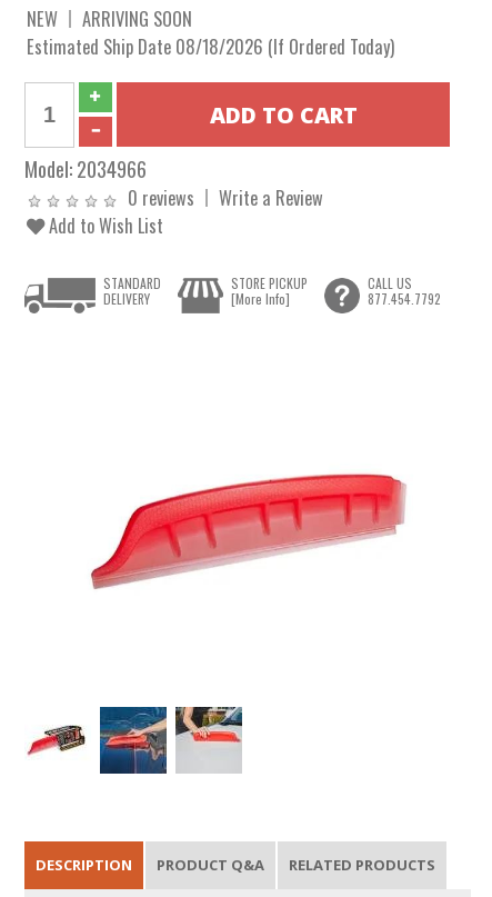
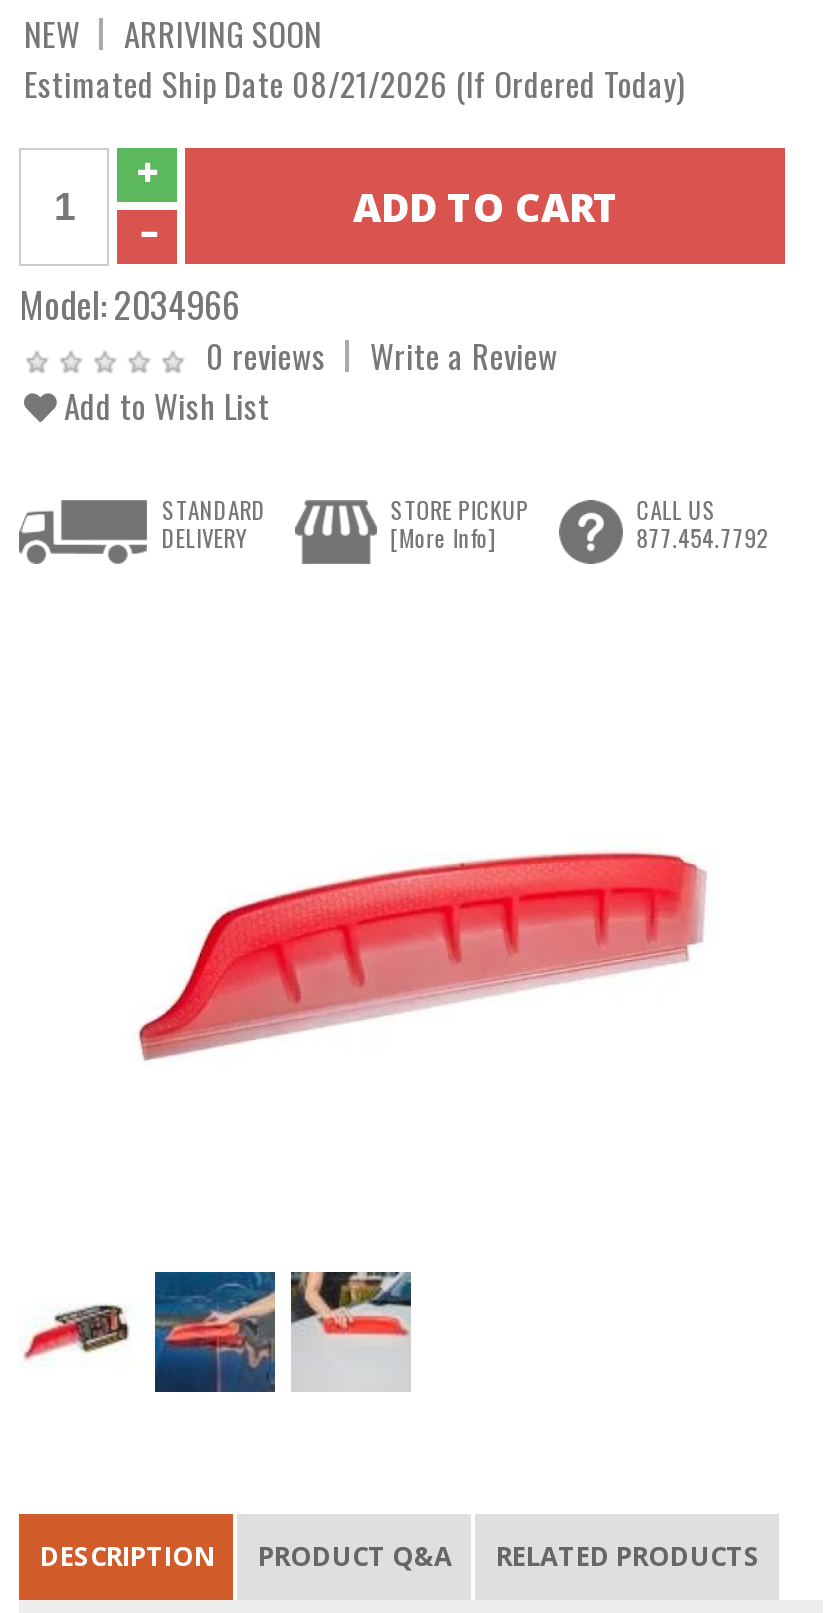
[27,32,395,60] Estimated Ship Date 08/18/2026 (If Ordered Today) -> [24,58,684,108] Estimated Ship Date 08/21/2026 (If Ordered Today)

